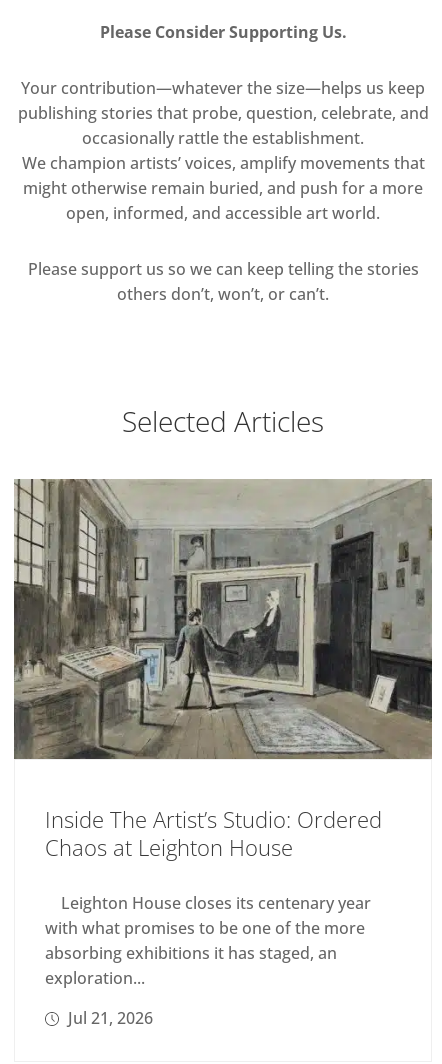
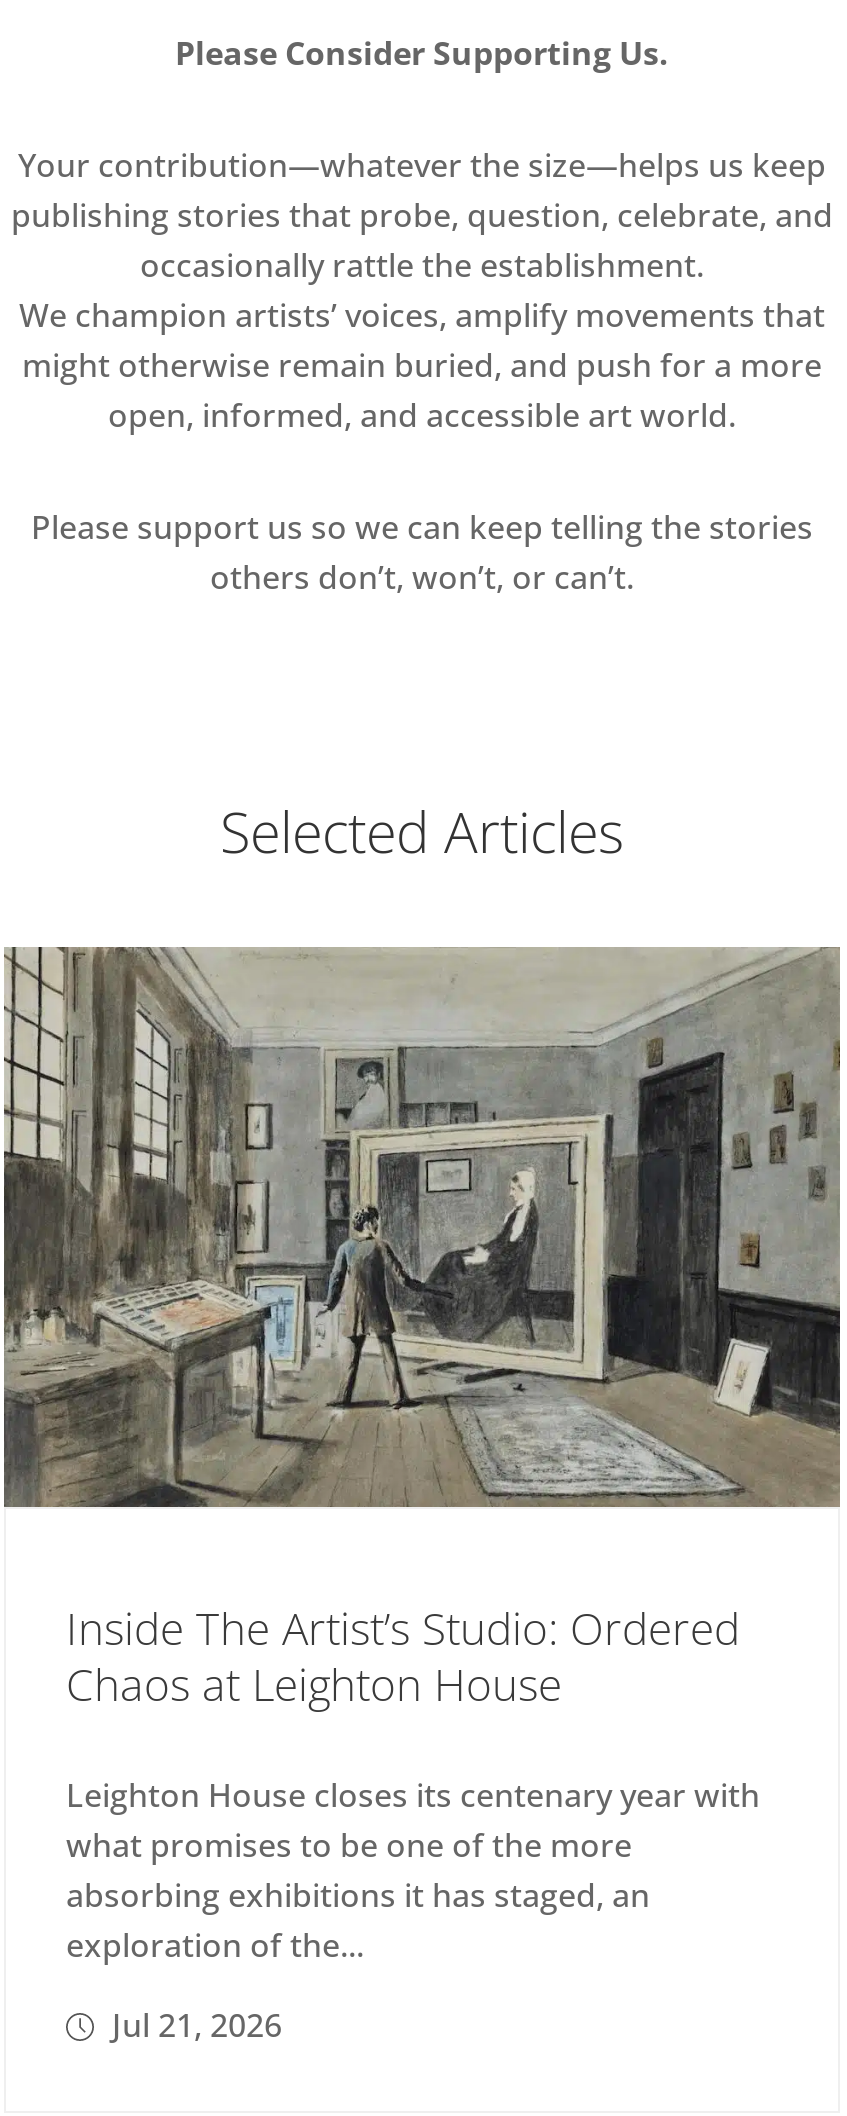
[45,966,145,988] exploration... -> [66,1922,364,1966] exploration of the...

